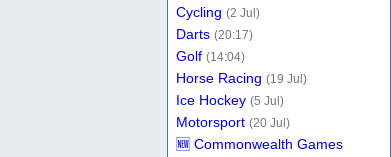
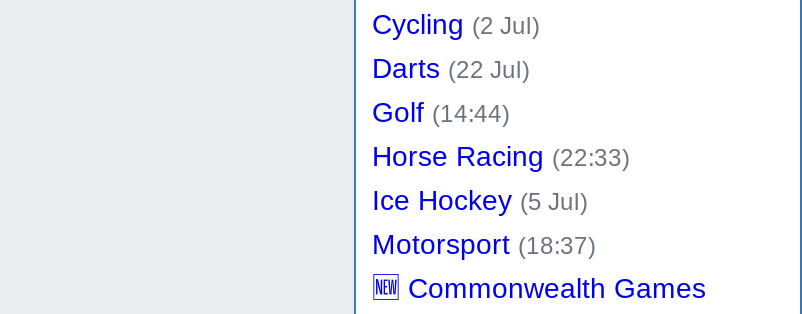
[176,26,307,86] Darts (20:17) | Golf (14:04) | Horse Racing (19 Jul) -> [372,52,630,172] Darts (22 Jul) | Golf (14:44) | Horse Racing (22:33)
[176,114,290,130] Motorsport (20 Jul) -> [372,228,596,260] Motorsport (18:37)

